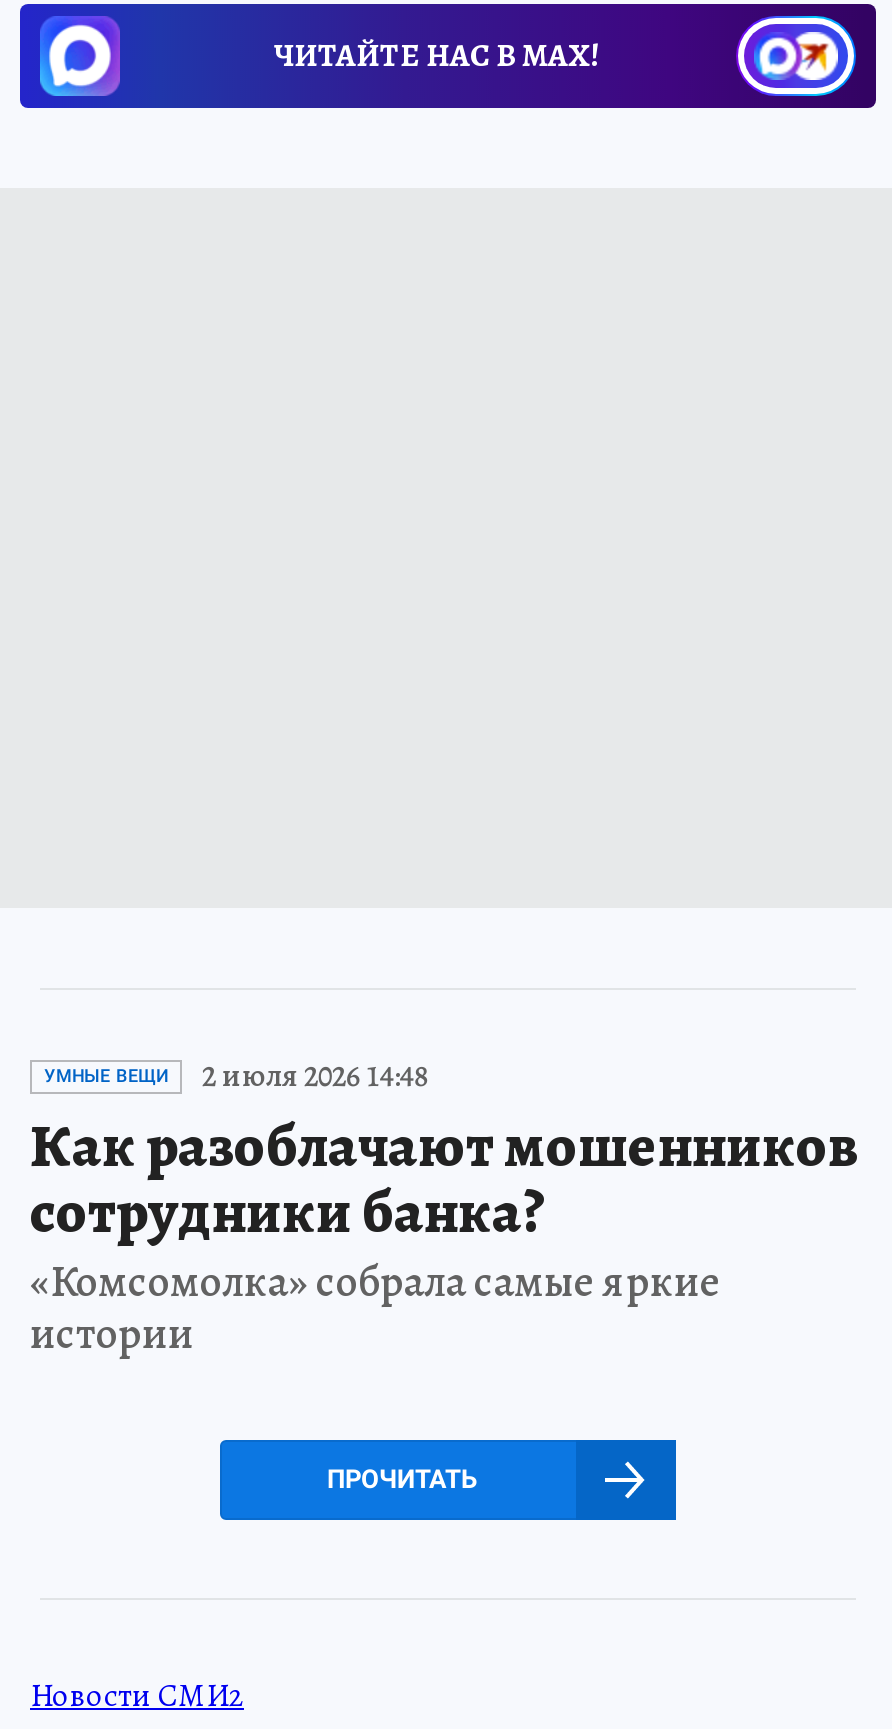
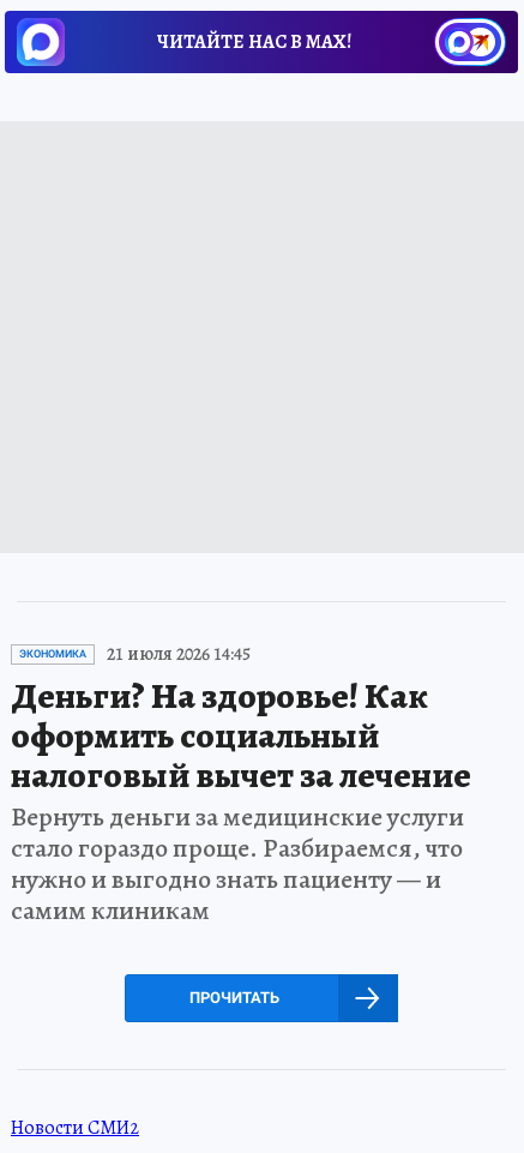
[30,1054,860,1364] УМНЫЕ ВЕЩИ | 2 июля 2026 14:48 | Как разоблачают мошенников | сотрудники банка? | «Комсомолка» собрала самые яркие | истории -> [11,641,471,929] ЭКОНОМИКА | 21 июля 2026 14:45 | Деньги? На здоровье! Как | оформить социальный | налоговый вычет за лечение | Вернуть деньги за медицинские услуги | стало гораздо проще. Разбираемся, что | нужно и выгодно знать пациенту — и | самим клиникам

